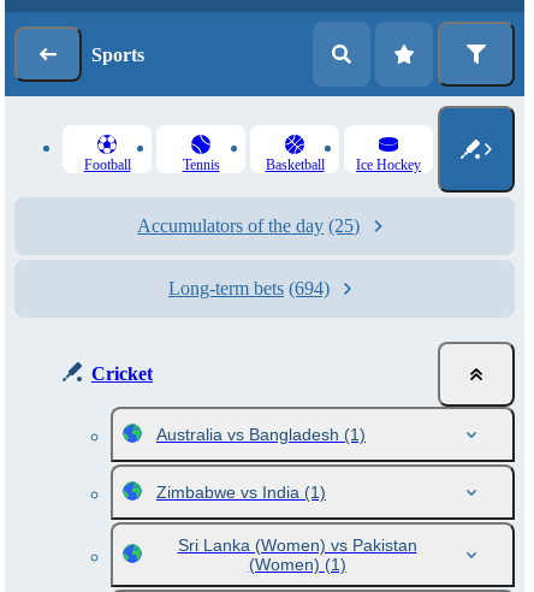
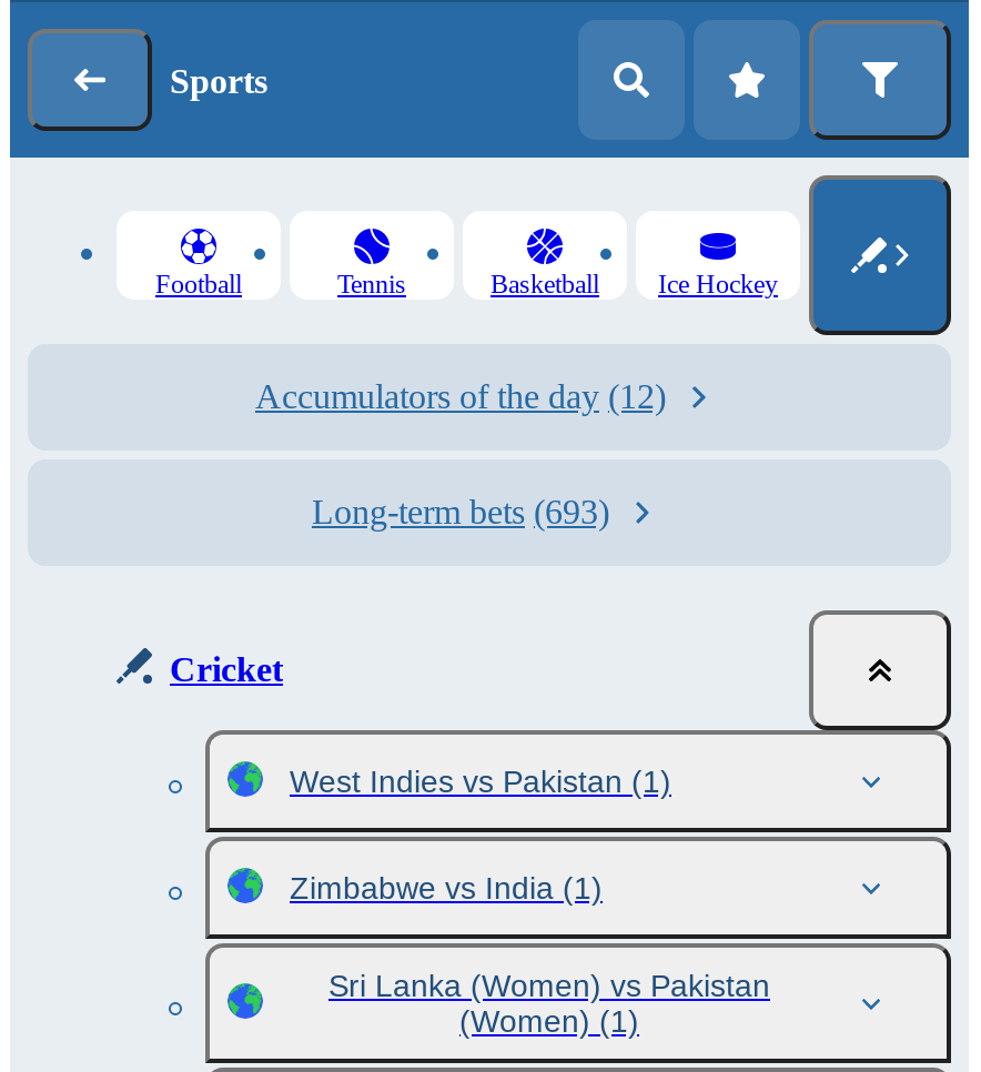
[138,215,360,236] Accumulators of the day (25) -> [255,377,666,415] Accumulators of the day (12)
[168,278,330,298] Long-term bets (694) -> [312,493,609,530] Long-term bets (693)
[156,425,366,444] Australia vs Bangladesh (1) -> [290,763,671,799] West Indies vs Pakistan (1)

